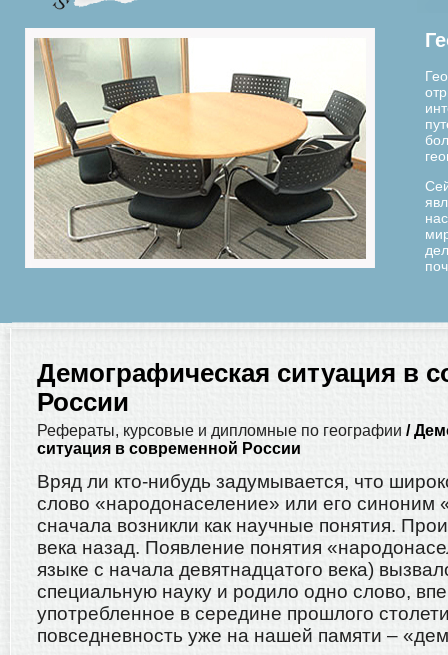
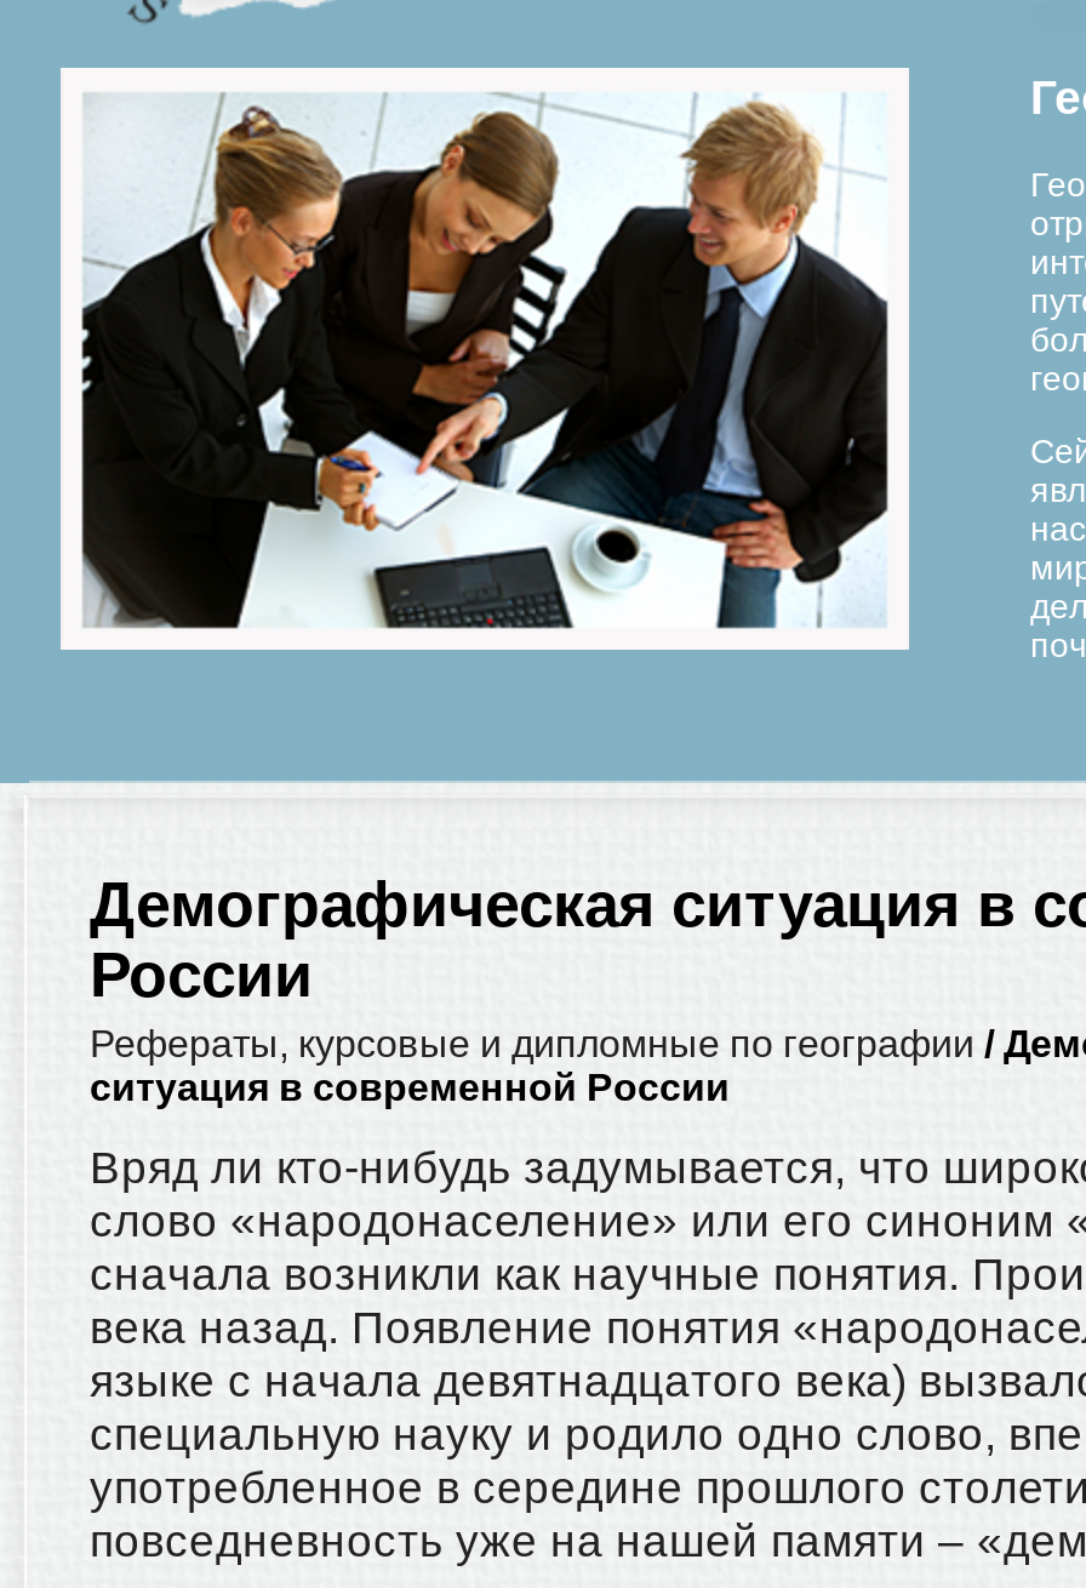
[33,37,367,260] [image] -> [80,92,890,630] [image]

